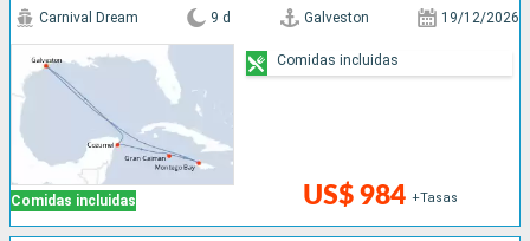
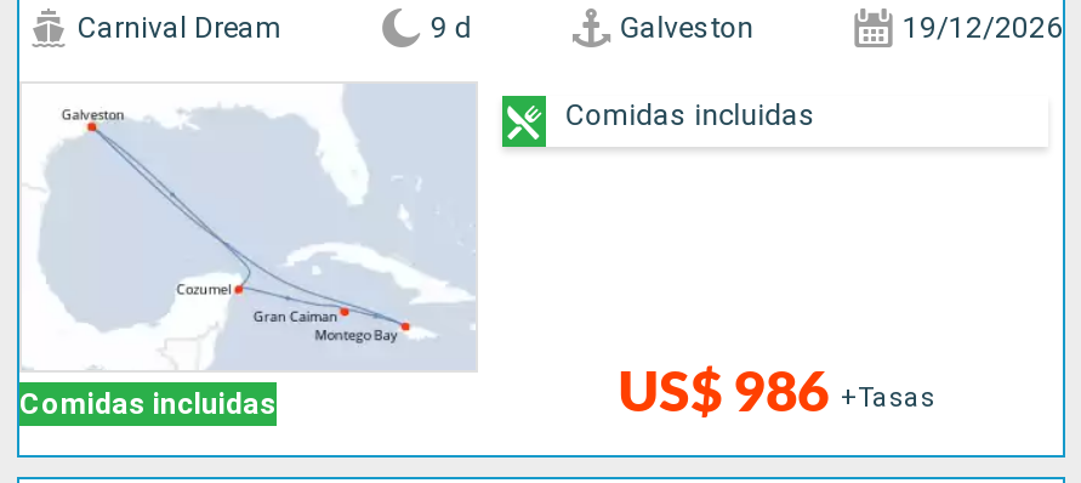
[302,182,457,210] US$ 984 +Tasas -> [618,366,935,422] US$ 986 +Tasas

